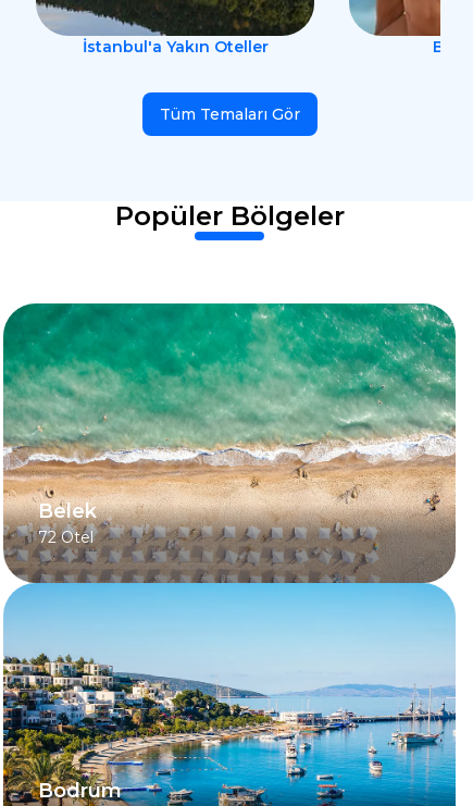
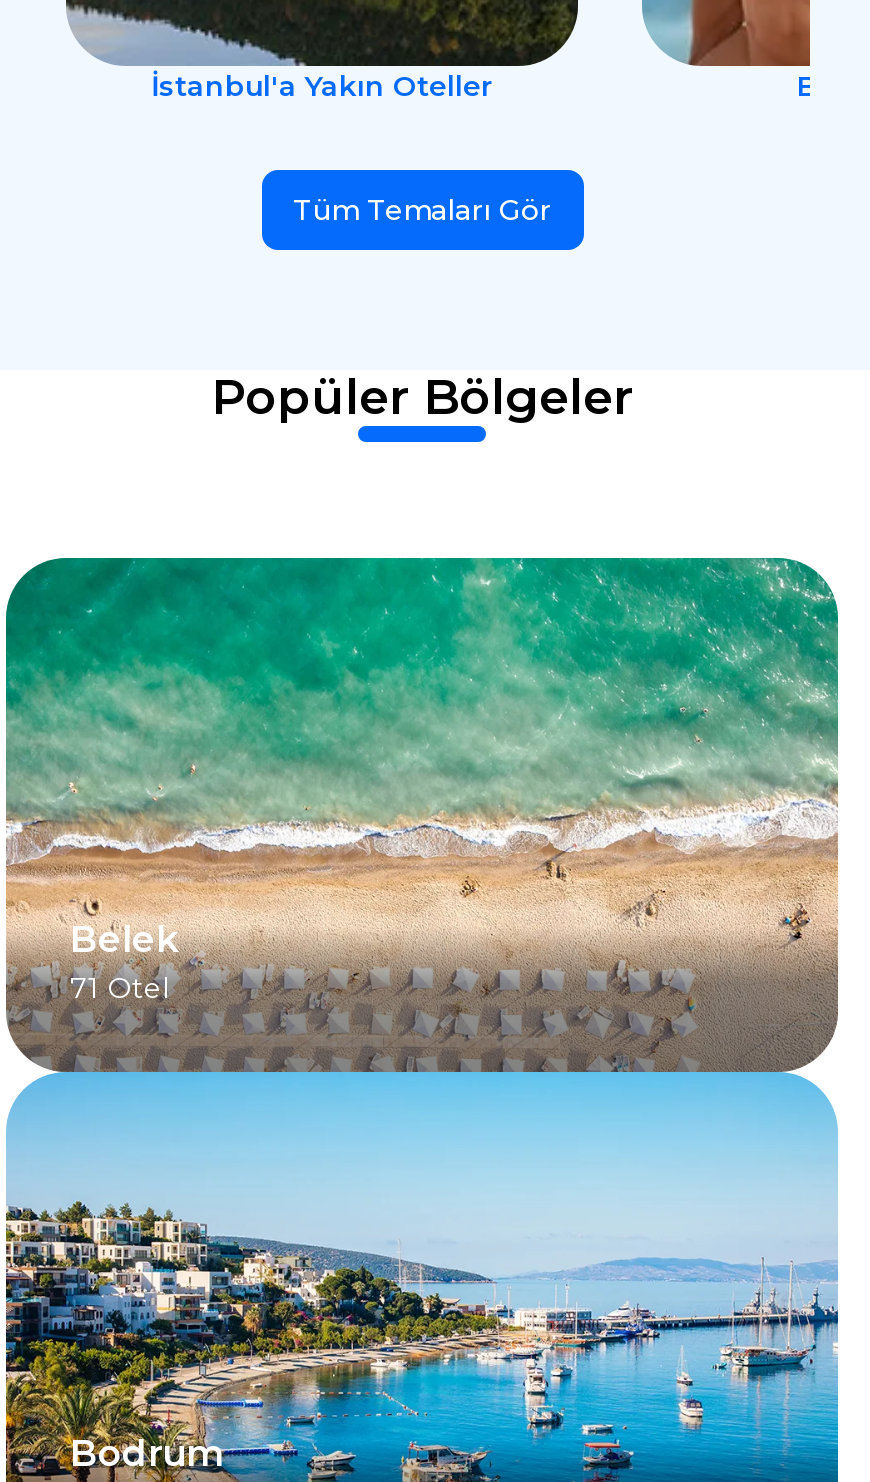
[38,528,94,547] 72 Otel -> [70,970,168,1006] 71 Otel

